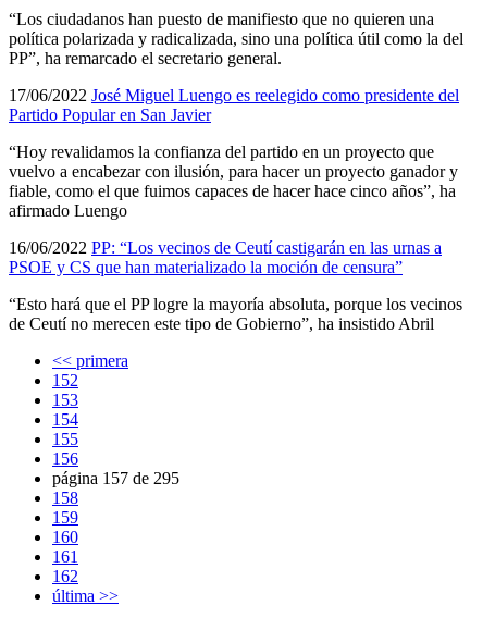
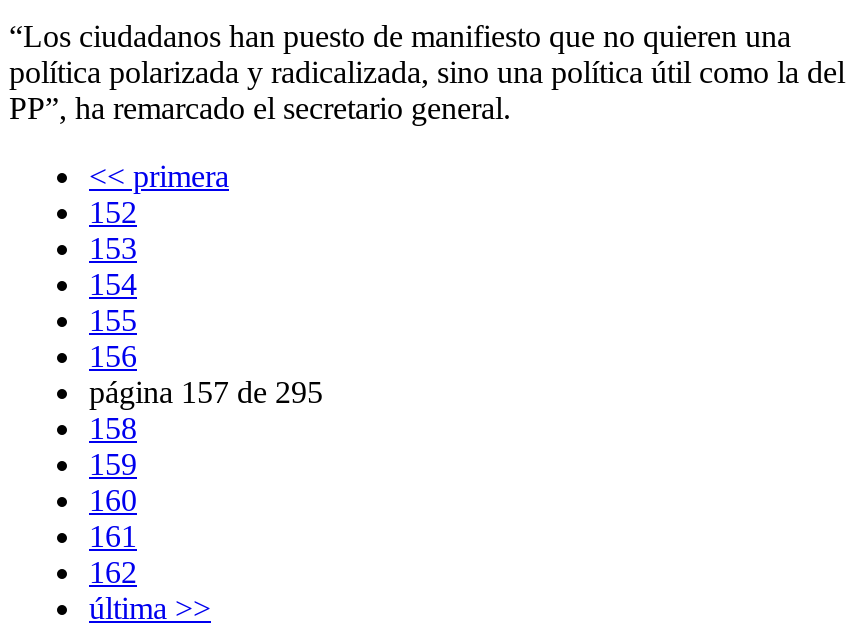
[9,86,462,333] 17/06/2022 José Miguel Luengo es reelegido como presidente del | Partido Popular en San Javier | “Hoy revalidamos la confianza del partido en un proyecto que | vuelvo a encabezar con ilusión, para hacer un proyecto ganador y | fiable, como el que fuimos capaces de hacer hace cinco años”, ha | afirmado Luengo | 16/06/2022 PP: “Los vecinos de Ceutí castigarán en las urnas a | PSOE y CS que han materializado la moción de censura” | “Esto hará que el PP logre la mayoría absoluta, porque los vecinos | de Ceutí no merecen este tipo de Gobierno”, ha insistido Abril -> none

